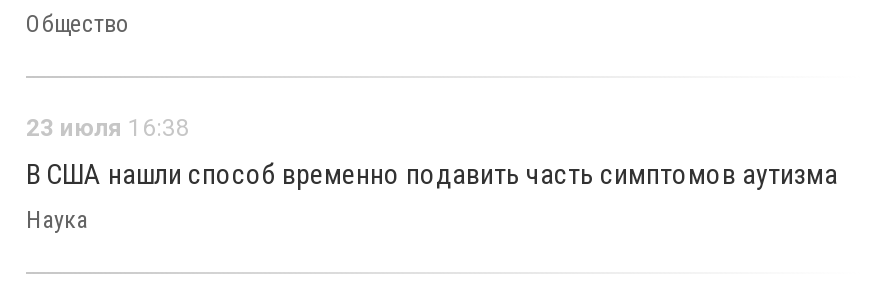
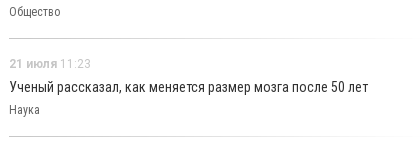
[26,114,190,142] 23 июля 16:38 -> [9,57,91,71] 21 июля 11:23
[26,158,838,190] В США нашли способ временно подавить часть симптомов аутизма -> [9,79,368,95] Ученый рассказал, как меняется размер мозга после 50 лет

